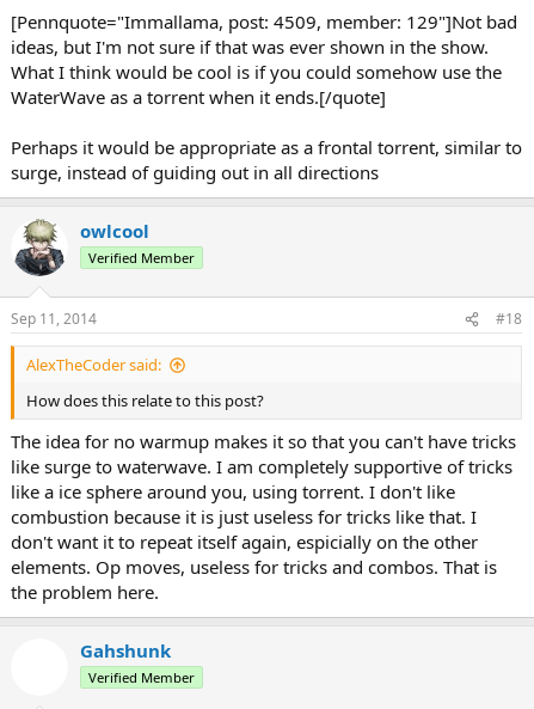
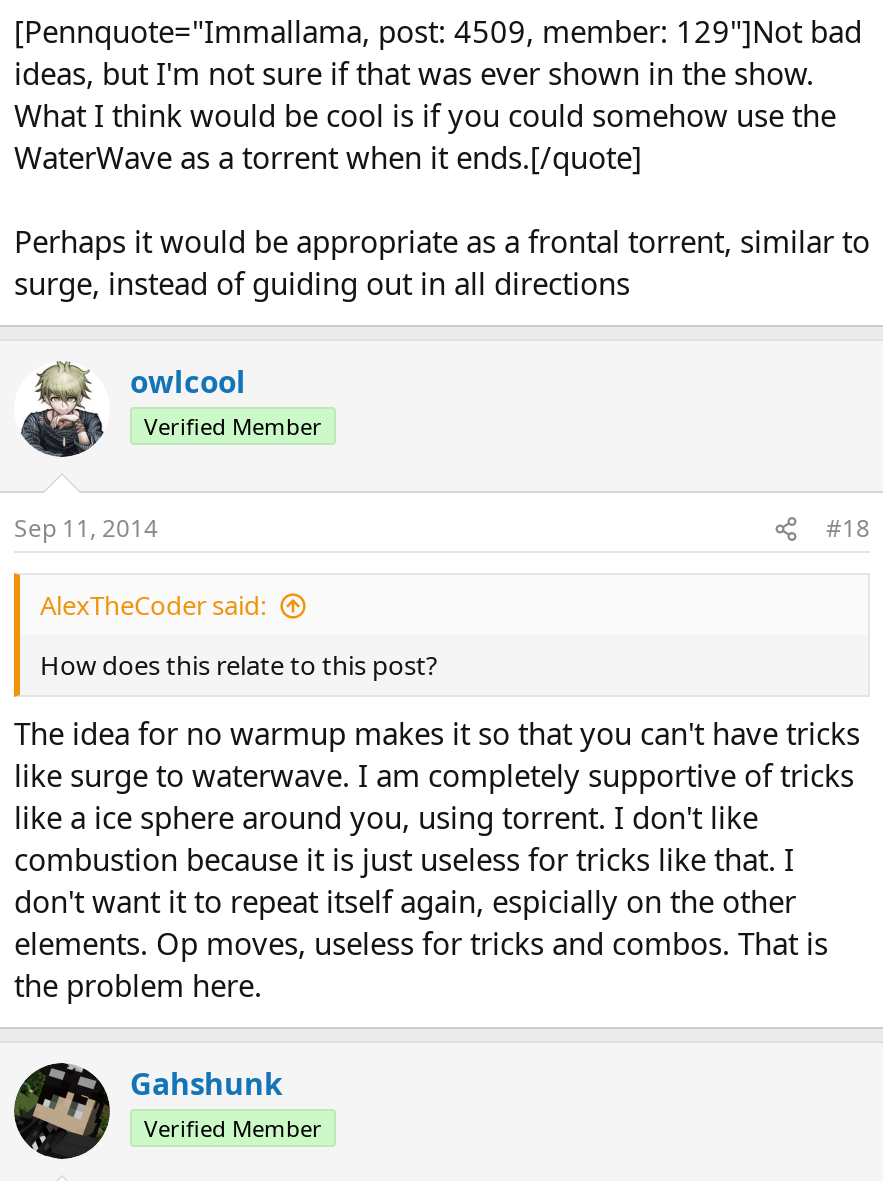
none -> [12,1061,112,1161] [image]

